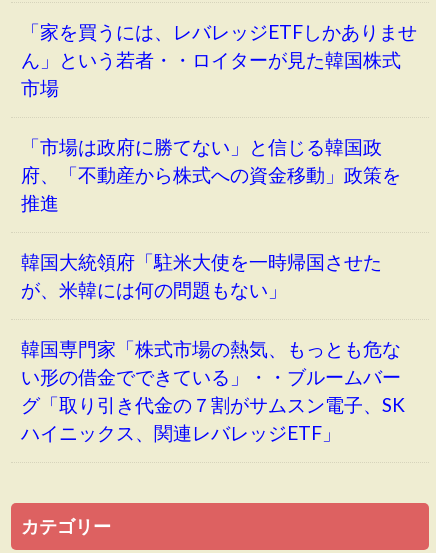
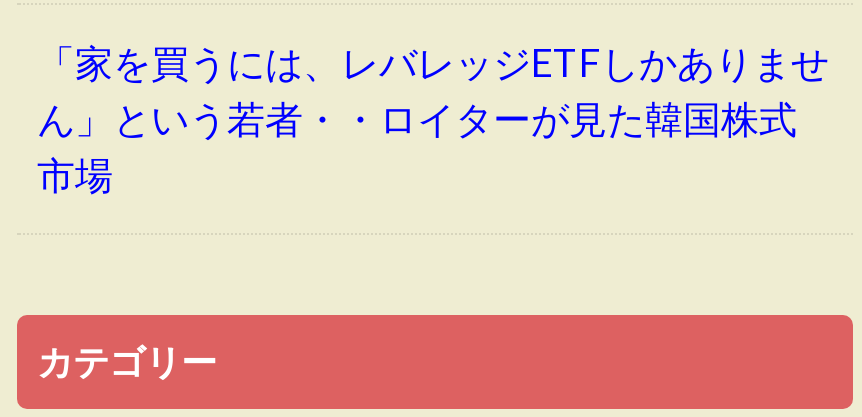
[21,135,405,444] 「市場は政府に勝てない」と信じる韓国政 | 府、「不動産から株式への資金移動」政策を | 推進 | 韓国大統領府「駐米大使を一時帰国させた | が、米韓には何の問題もない」 | 韓国専門家「株式市場の熱気、もっとも危な | い形の借金でできている」・・ブルームバー | グ「取り引き代金の７割がサムスン電子、SK | ハイニックス、関連レバレッジETF」 -> none

